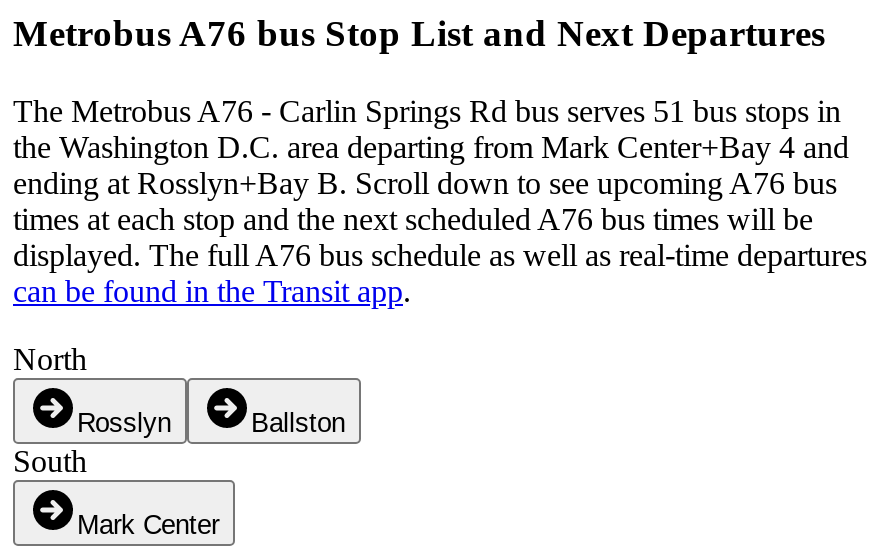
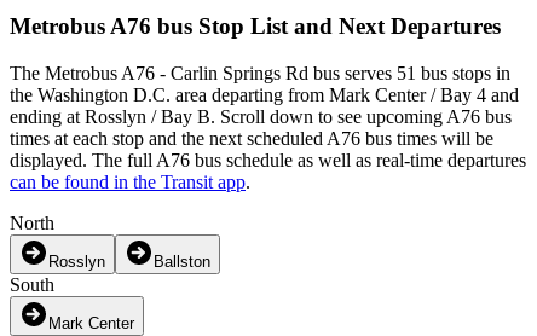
[13,130,849,200] the Washington D.C. area departing from Mark Center+Bay 4 and | ending at Rosslyn+Bay B. Scroll down to see upcoming A76 bus -> [10,85,519,127] the Washington D.C. area departing from Mark Center / Bay 4 and | ending at Rosslyn / Bay B. Scroll down to see upcoming A76 bus

